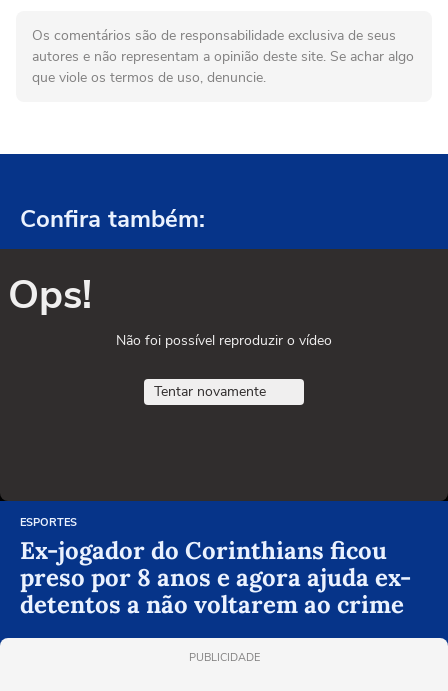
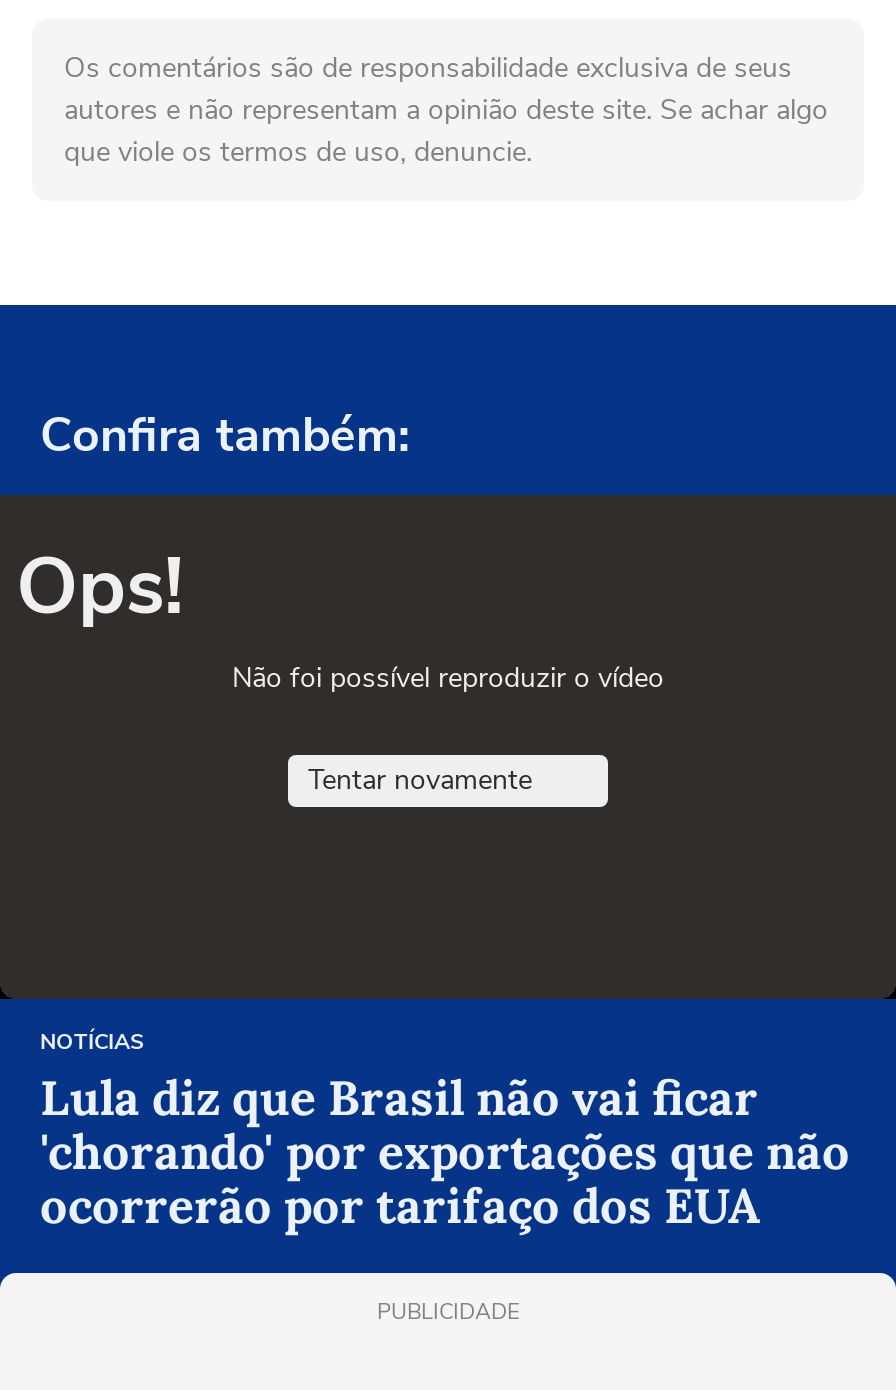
[20,515,411,620] ESPORTES | Ex-jogador do Corinthians ficou | preso por 8 anos e agora ajuda ex- | detentos a não voltarem ao crime -> [40,1028,850,1238] NOTÍCIAS | Lula diz que Brasil não vai ficar | 'chorando' por exportações que não | ocorrerão por tarifaço dos EUA

